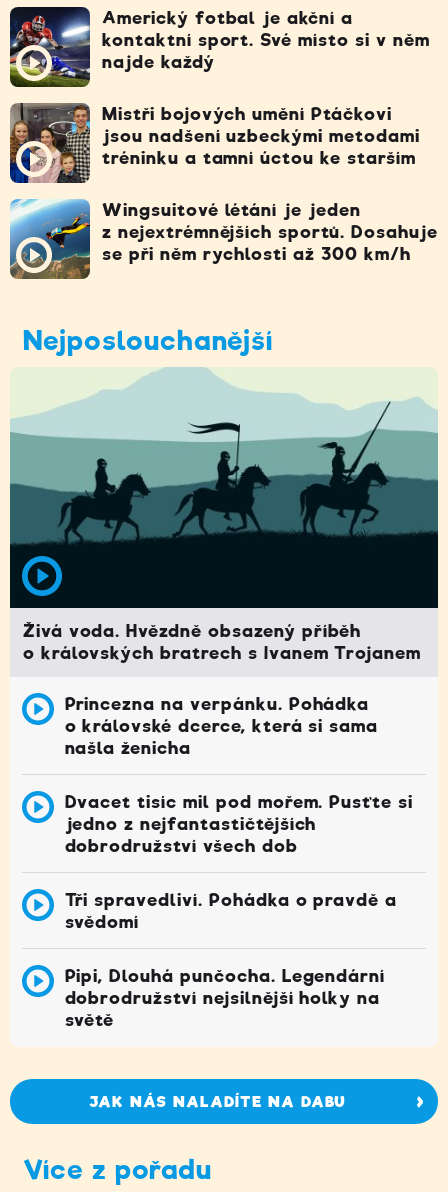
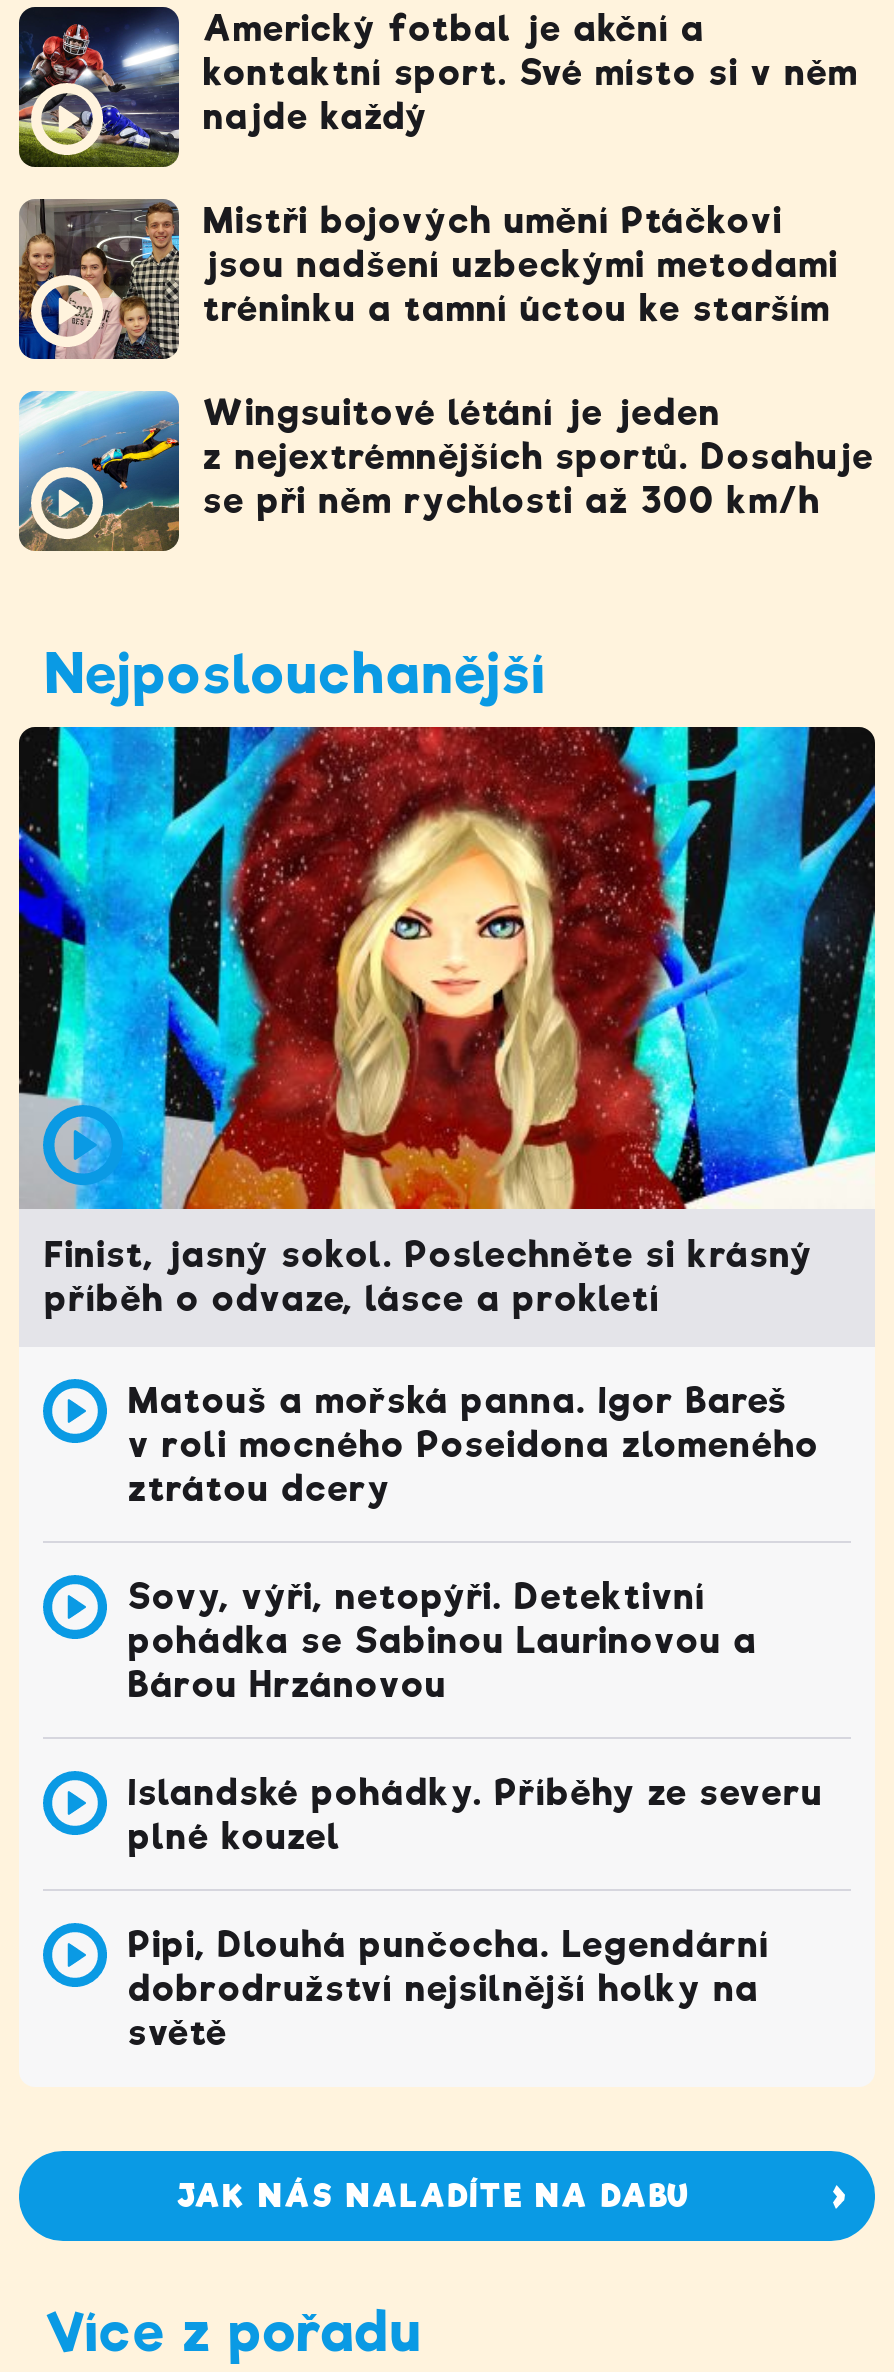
[9,367,439,663] [image] | Živá voda. Hvězdně obsazený příběh | o královských bratrech s Ivanem Trojanem -> [17,725,877,1320] [image] | Finist, jasný sokol. Poslechněte si krásný | příběh o odvaze, lásce a prokletí
[64,694,378,758] Princezna na verpánku. Pohádka | o královské dcerce, která si sama | našla ženicha -> [128,1381,819,1509] Matouš a mořská panna. Igor Bareš | v roli mocného Poseidona zlomeného | ztrátou dcery
[64,792,413,856] Dvacet tisíc mil pod mořem. Pusťte si | jedno z nejfantastičtějších | dobrodružství všech dob -> [128,1577,758,1705] Sovy, výři, netopýři. Detektivní | pohádka se Sabinou Laurinovou a | Bárou Hrzánovou
[64,890,397,932] Tři spravedliví. Pohádka o pravdě a | svědomí -> [128,1773,823,1857] Islandské pohádky. Příběhy ze severu | plné kouzel

